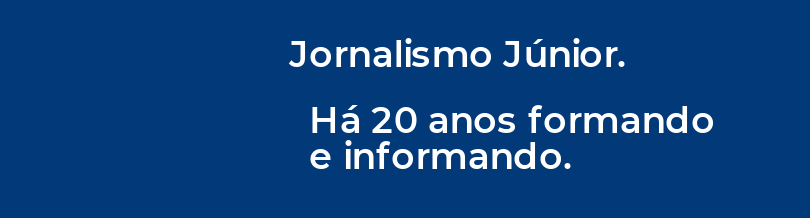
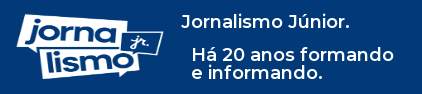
none -> [16,13,164,80] [image]

